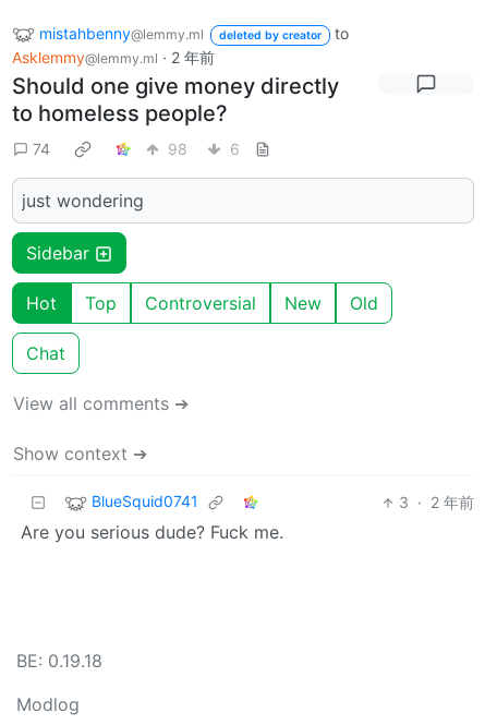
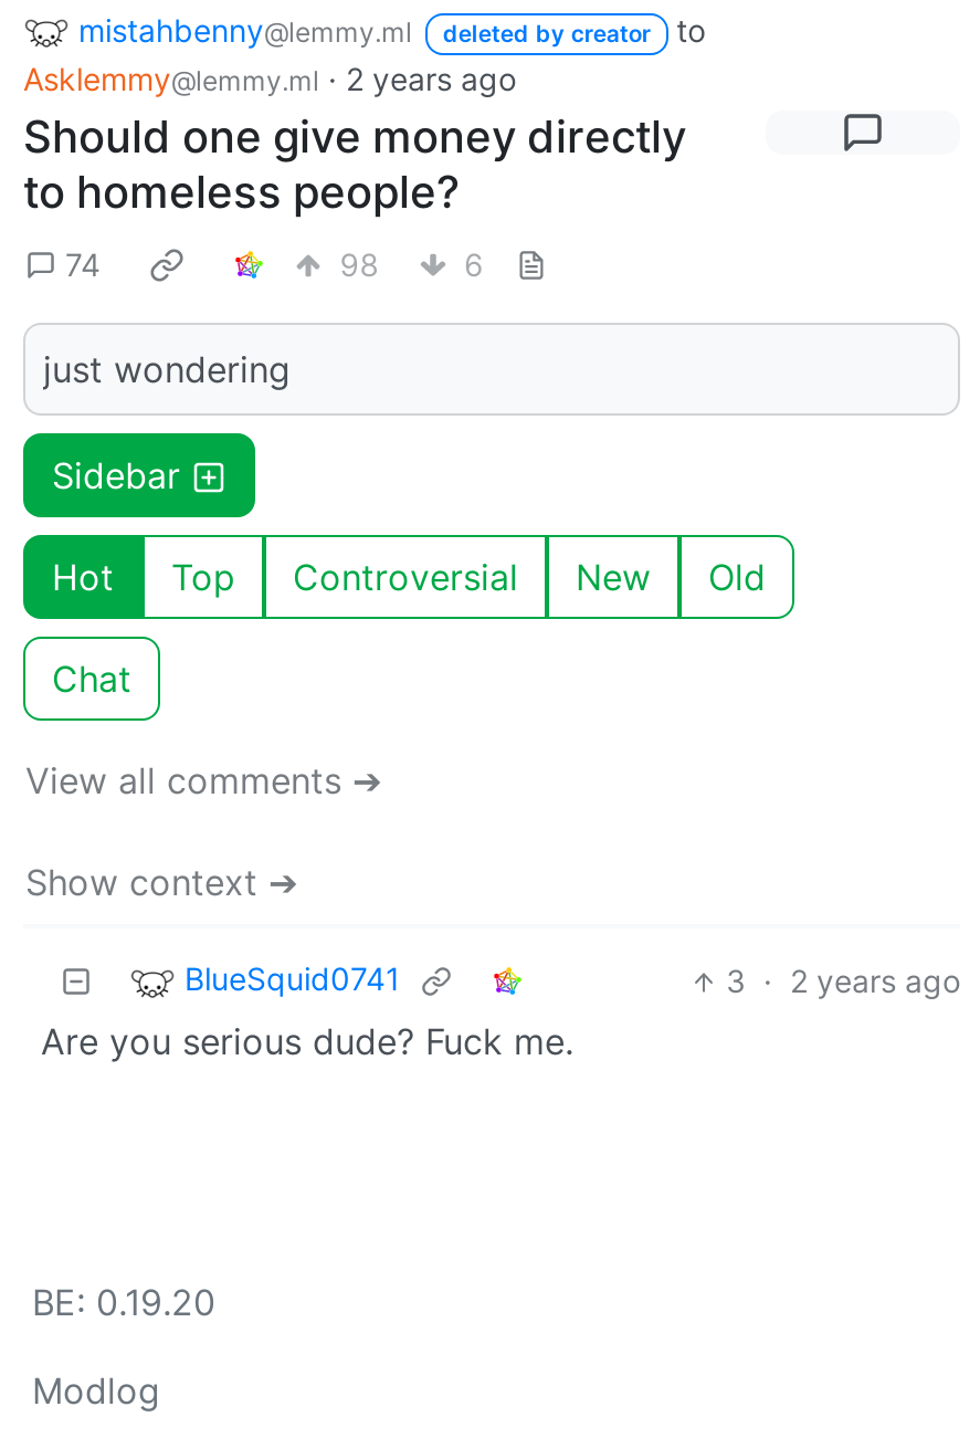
[12,48,215,67] Asklemmy@lemmy.ml · 2 年前 -> [23,60,516,98] Asklemmy@lemmy.ml · 2 years ago
[399,493,474,512] 3 · 2 年前 -> [726,962,960,1000] 3 · 2 years ago
[16,650,102,672] BE: 0.19.18 -> [32,1280,215,1324] BE: 0.19.20

